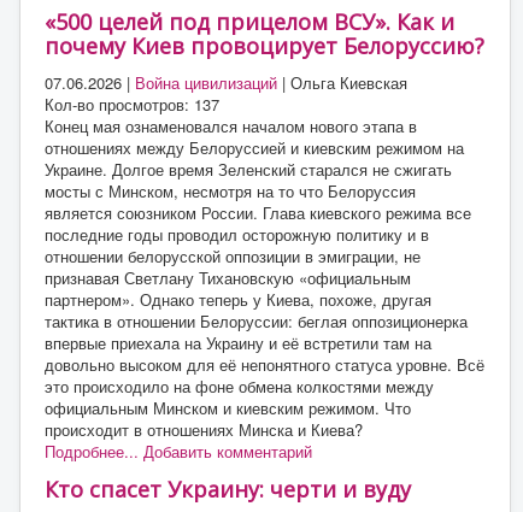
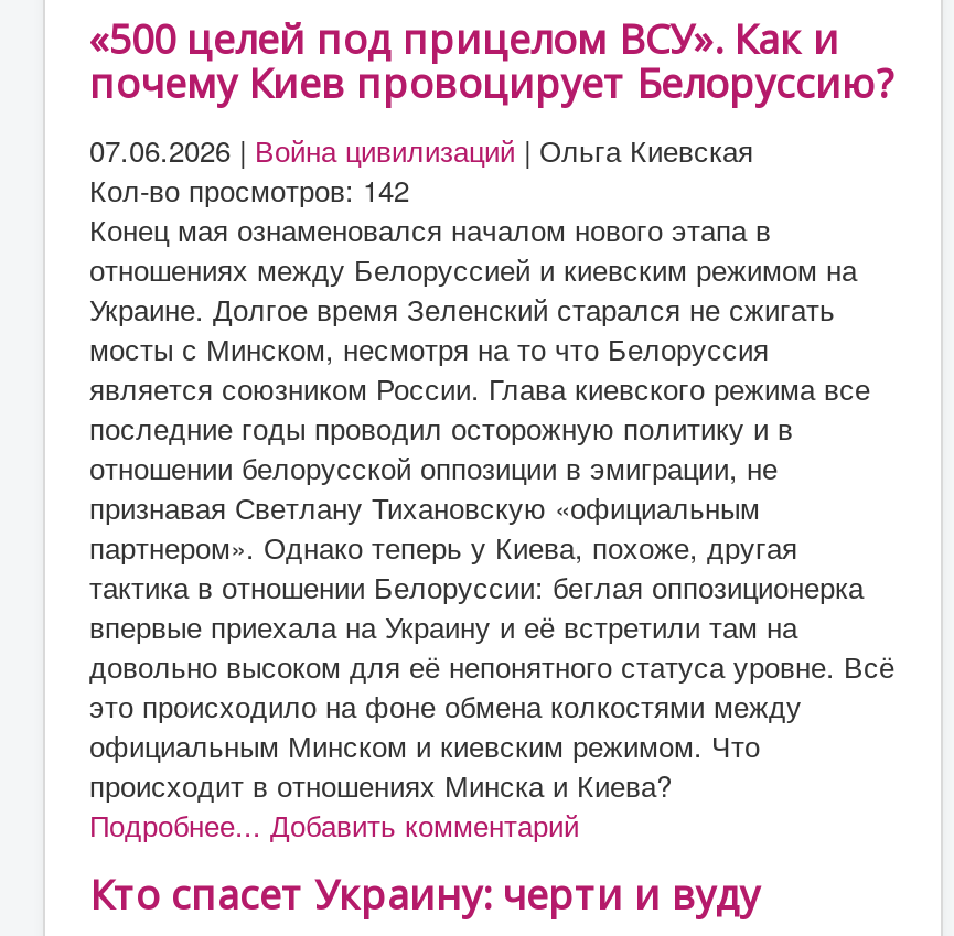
[45,92,219,115] Кол-во просмотров: 137 -> [89,168,409,210] Кол-во просмотров: 142

